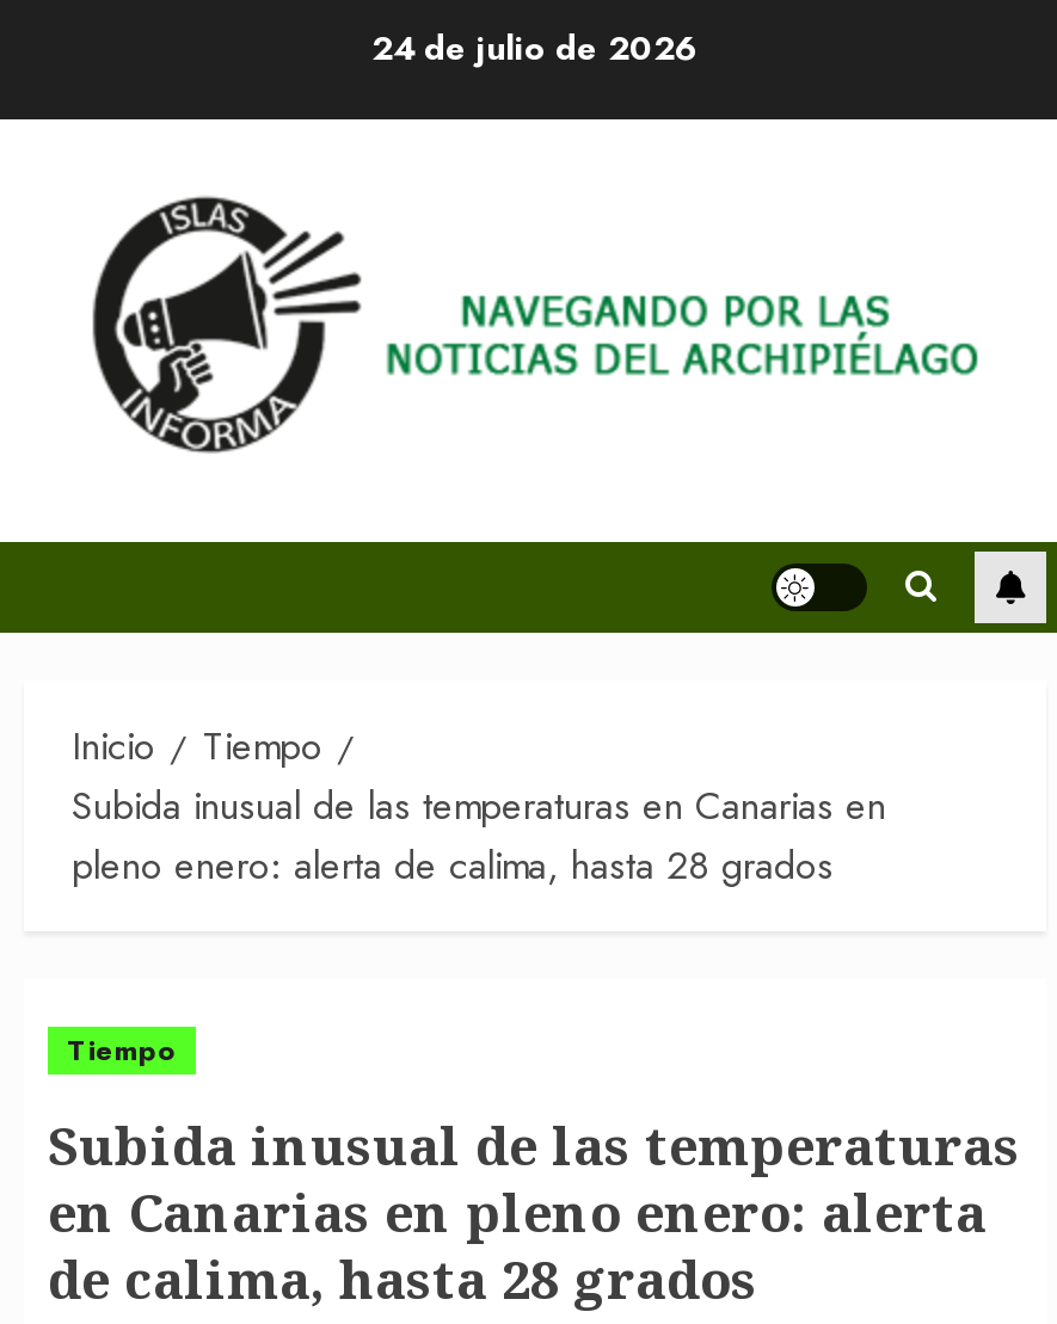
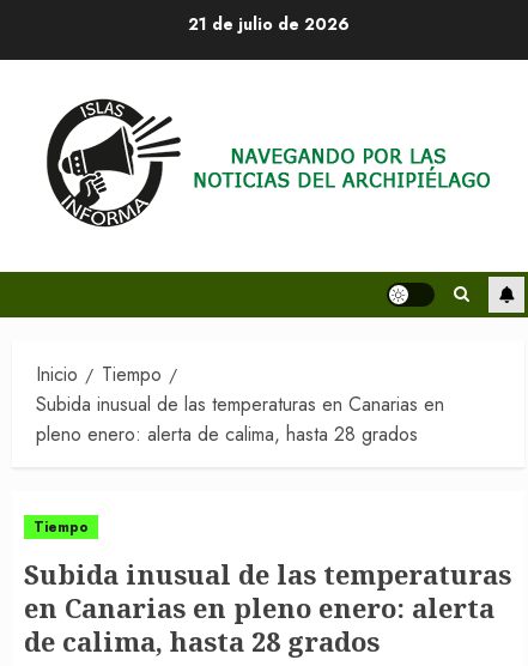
[371,23,699,71] 24 de julio de 2026 -> [187,12,349,36] 21 de julio de 2026

